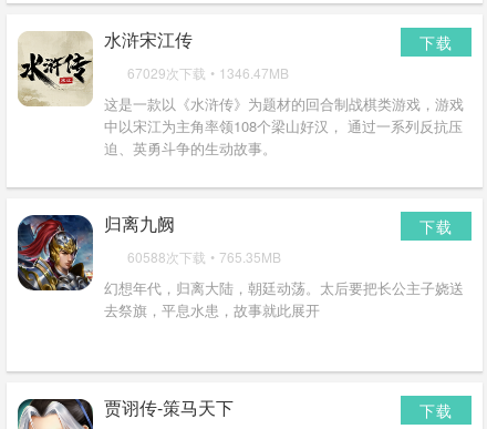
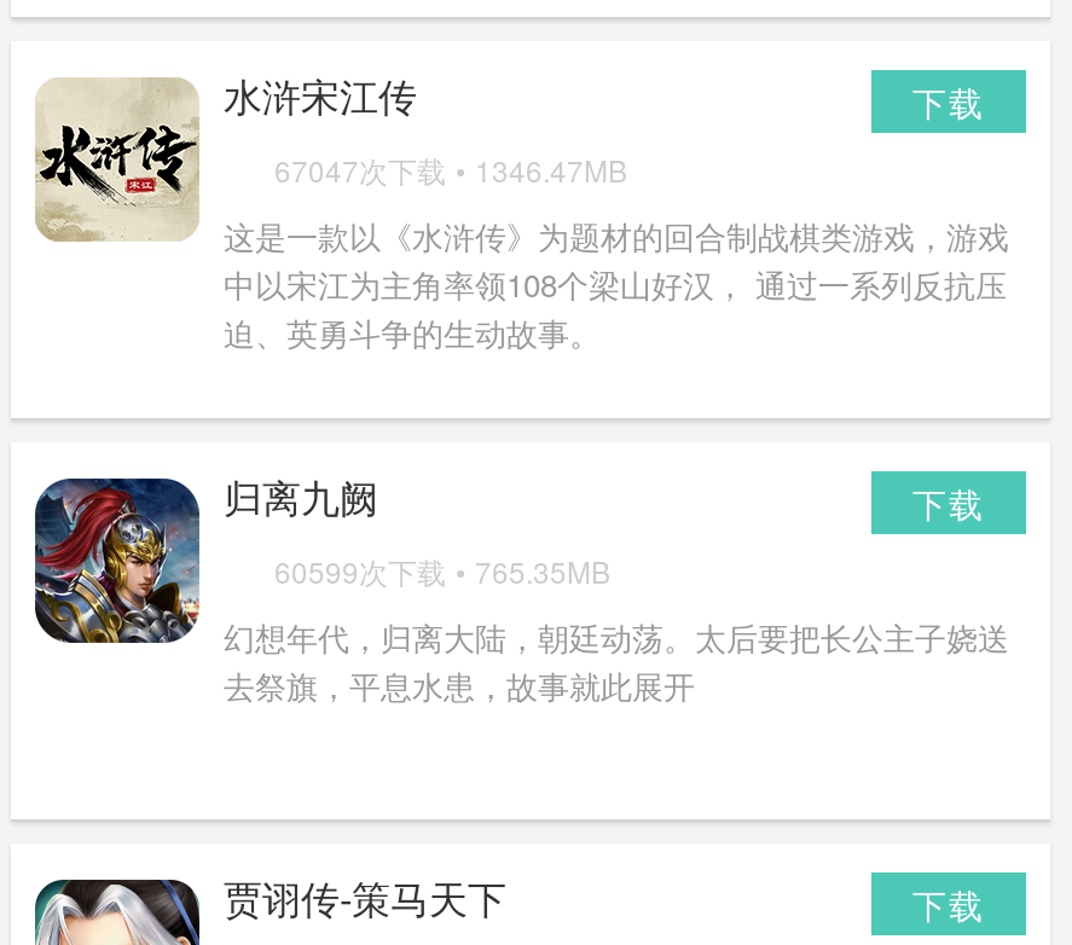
[127,64,289,83] 67029次下载 • 1346.47MB -> [274,149,627,190] 67047次下载 • 1346.47MB
[127,248,281,267] 60588次下载 • 765.35MB -> [274,550,610,591] 60599次下载 • 765.35MB

